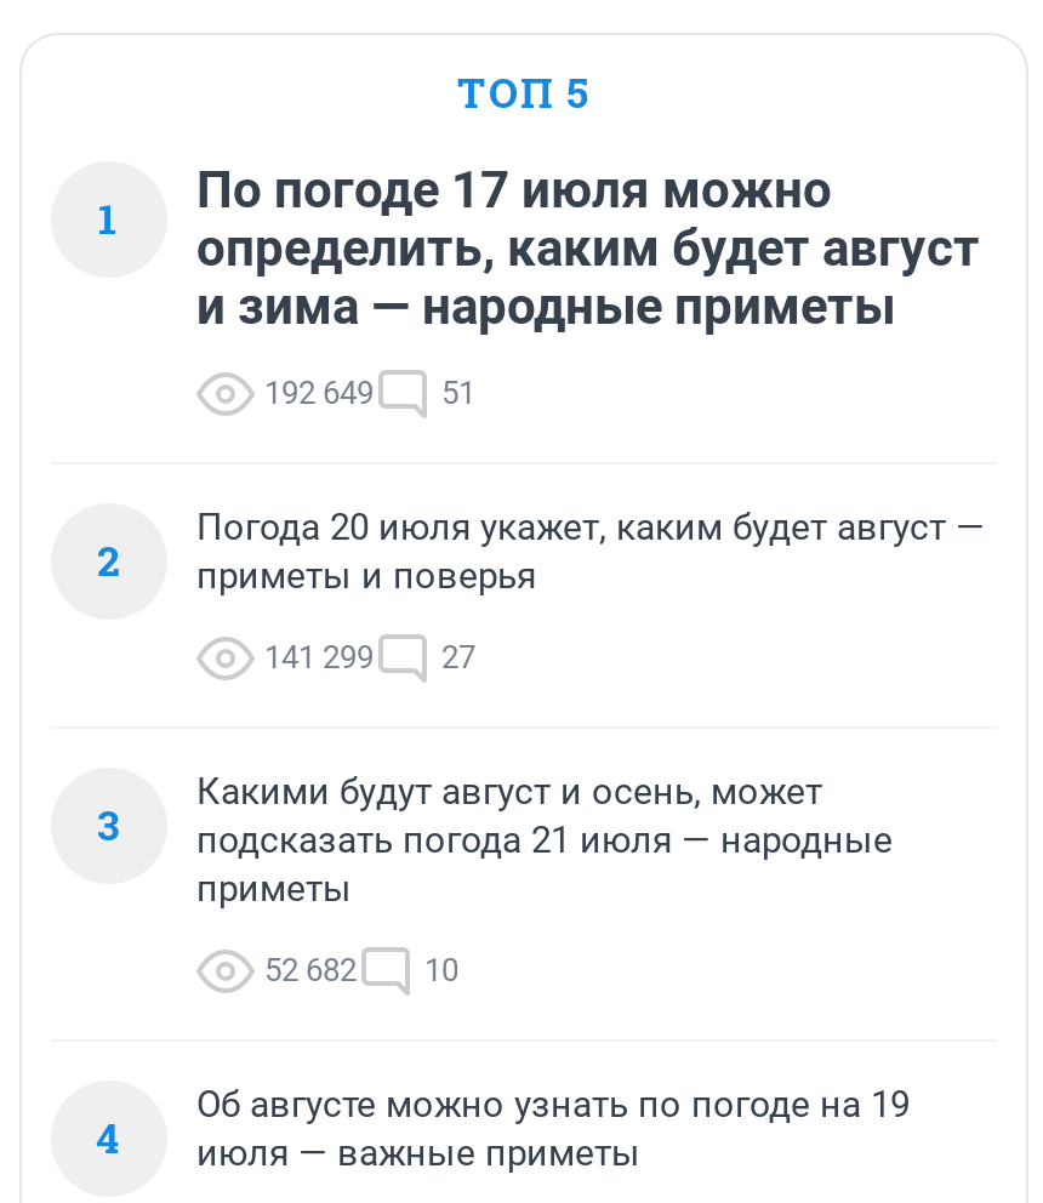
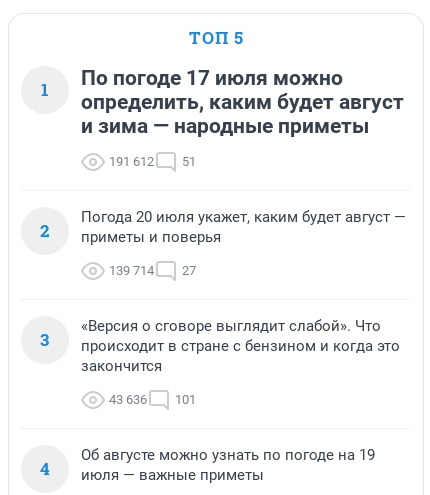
[264,375,475,412] 192 649 51 -> [109,154,196,169] 191 612 51
[264,640,475,676] 141 299 27 -> [109,263,196,278] 139 714 27
[196,771,893,911] Какими будут август и осень, может | подсказать погода 21 июля — народные | приметы -> [81,317,400,375] «Версия о сговоре выглядит слабой». Что | происходит в стране с бензином и когда это | закончится
[264,952,458,989] 52 682 | 10 -> [109,392,196,407] 43 636 | 101

